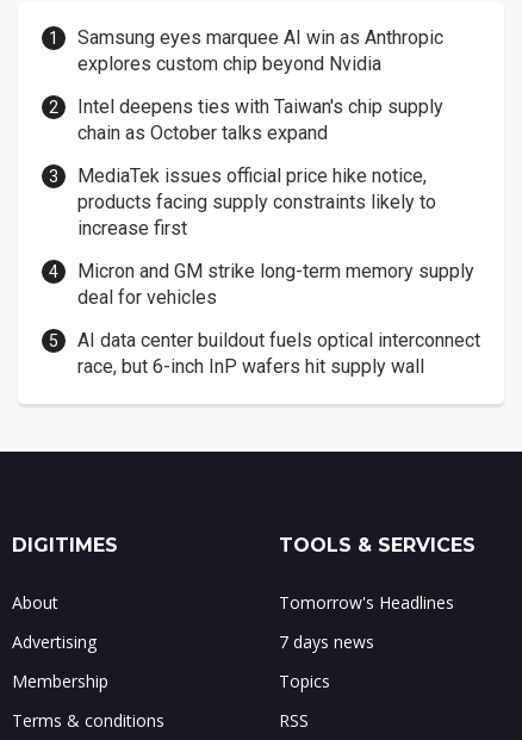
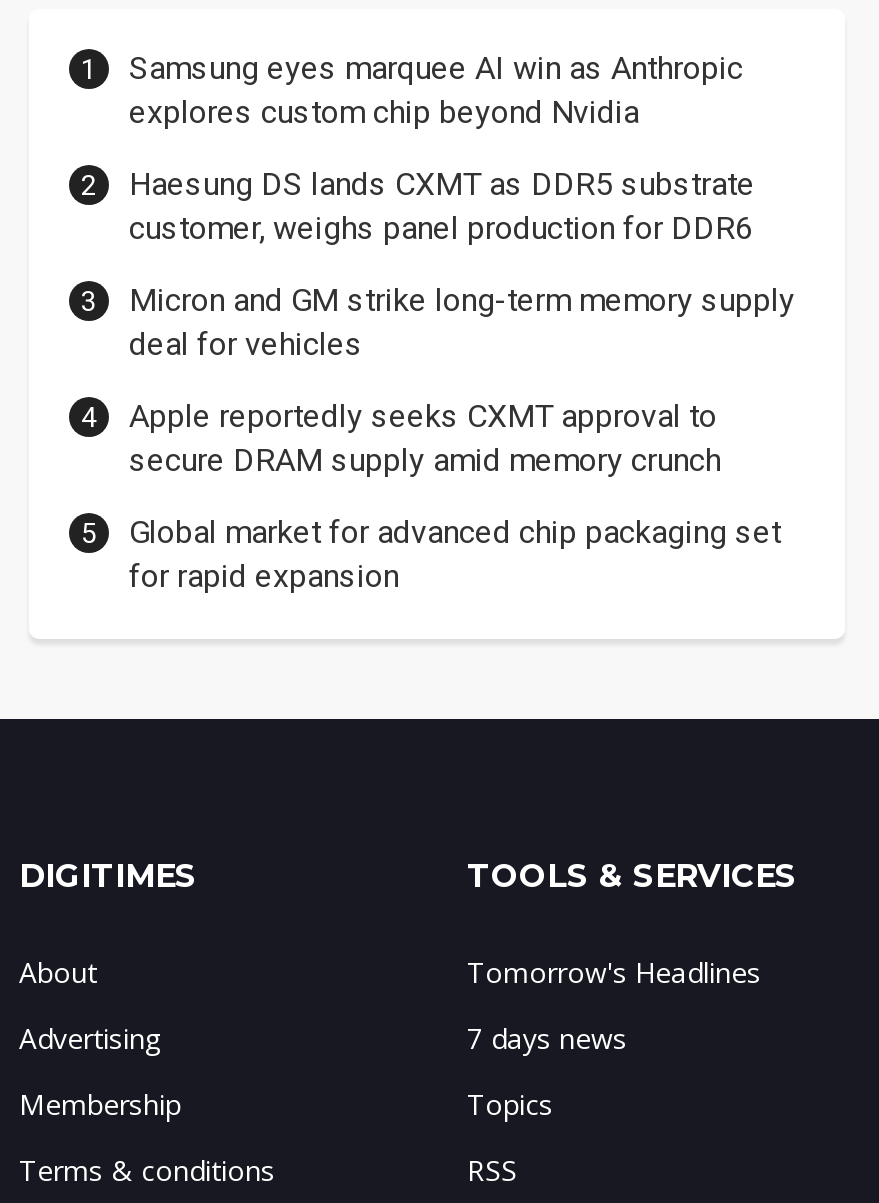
[77,95,443,239] Intel deepens ties with Taiwan's chip supply | chain as October talks expand | MediaTek issues official price hike notice, | products facing supply constraints likely to | increase first -> [129,164,755,246] Haesung DS lands CXMT as DDR5 substrate | customer, weighs panel production for DDR6
moved [77,259,474,308] -> [129,280,795,362]: Micron and GM strike long-term memory supply | deal for vehicles
[77,328,480,377] AI data center buildout fuels optical interconnect | race, but 6-inch InP wafers hit supply wall -> [129,396,781,594] Apple reportedly seeks CXMT approval to | secure DRAM supply amid memory crunch | Global market for advanced chip packaging set | for rapid expansion

